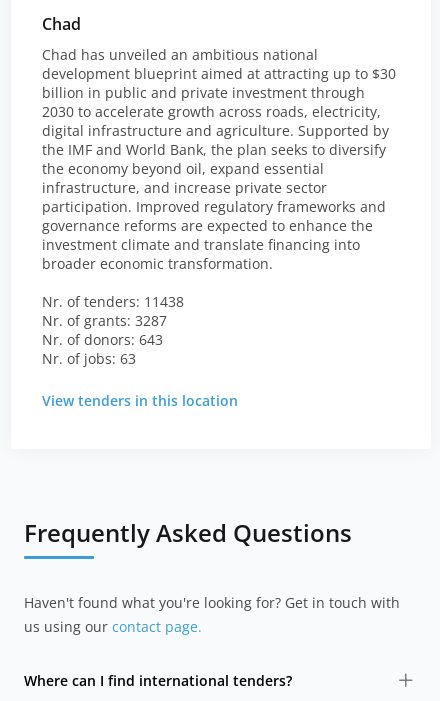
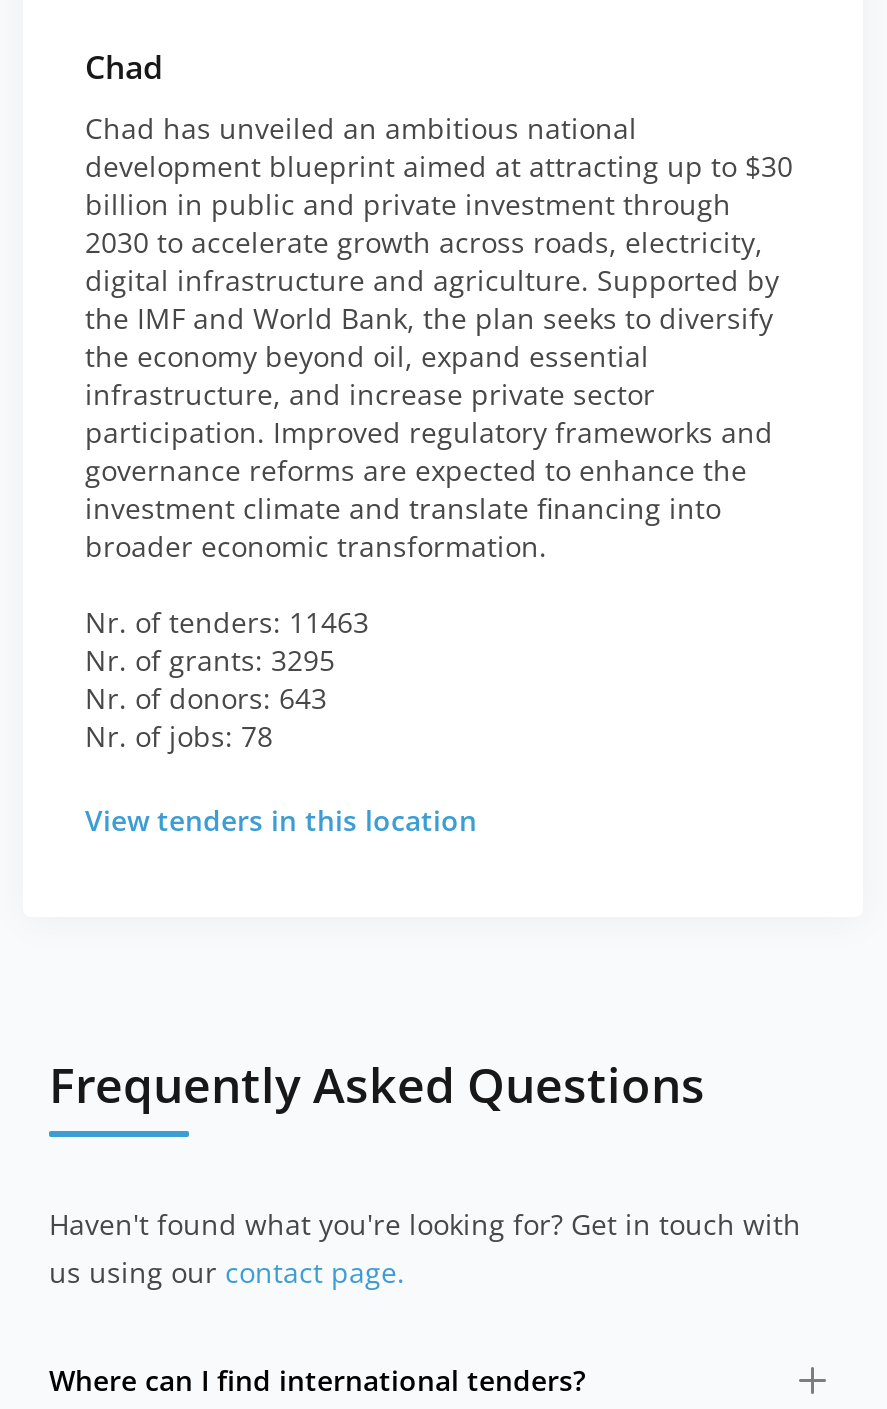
[42,292,184,311] Nr. of tenders: 11438 -> [85,603,369,641] Nr. of tenders: 11463
[42,311,167,330] Nr. of grants: 3287 -> [85,641,335,679] Nr. of grants: 3295
[42,349,136,368] Nr. of jobs: 63 -> [85,717,273,755] Nr. of jobs: 78

